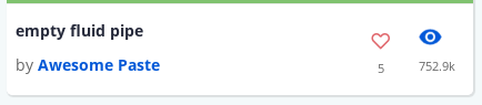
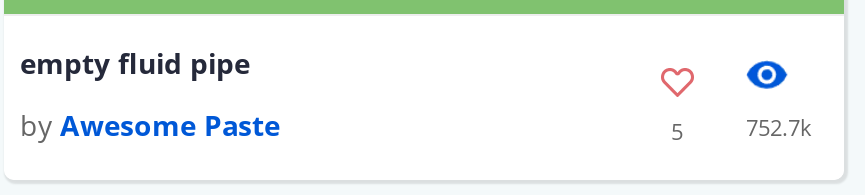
[419,57,455,74] 752.9k -> [746,112,812,142] 752.7k

